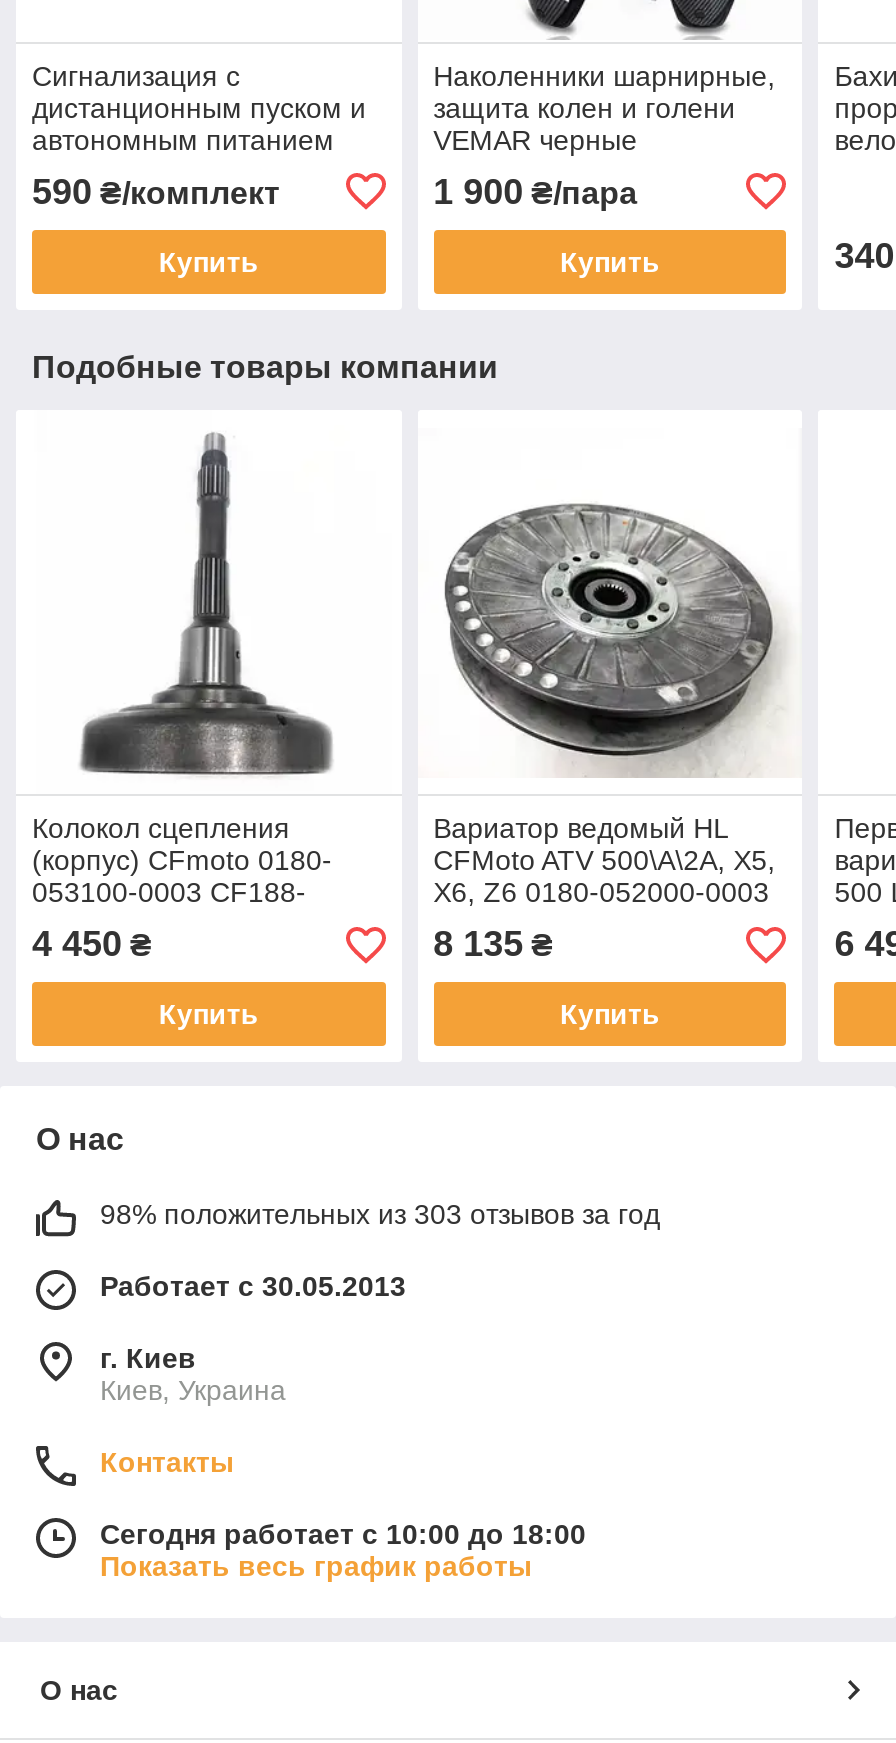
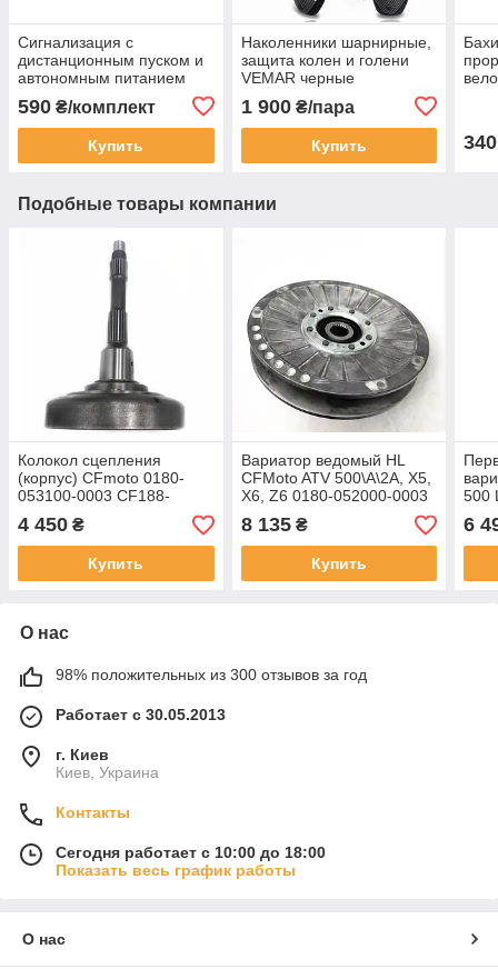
[100,1199,660,1231] 98% положительных из 303 отзывов за год -> [56,666,367,684] 98% положительных из 300 отзывов за год

